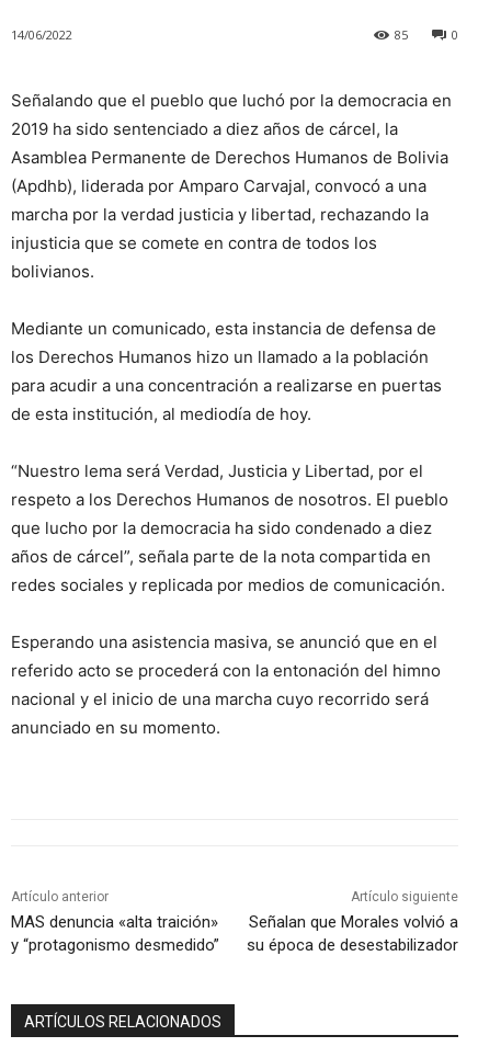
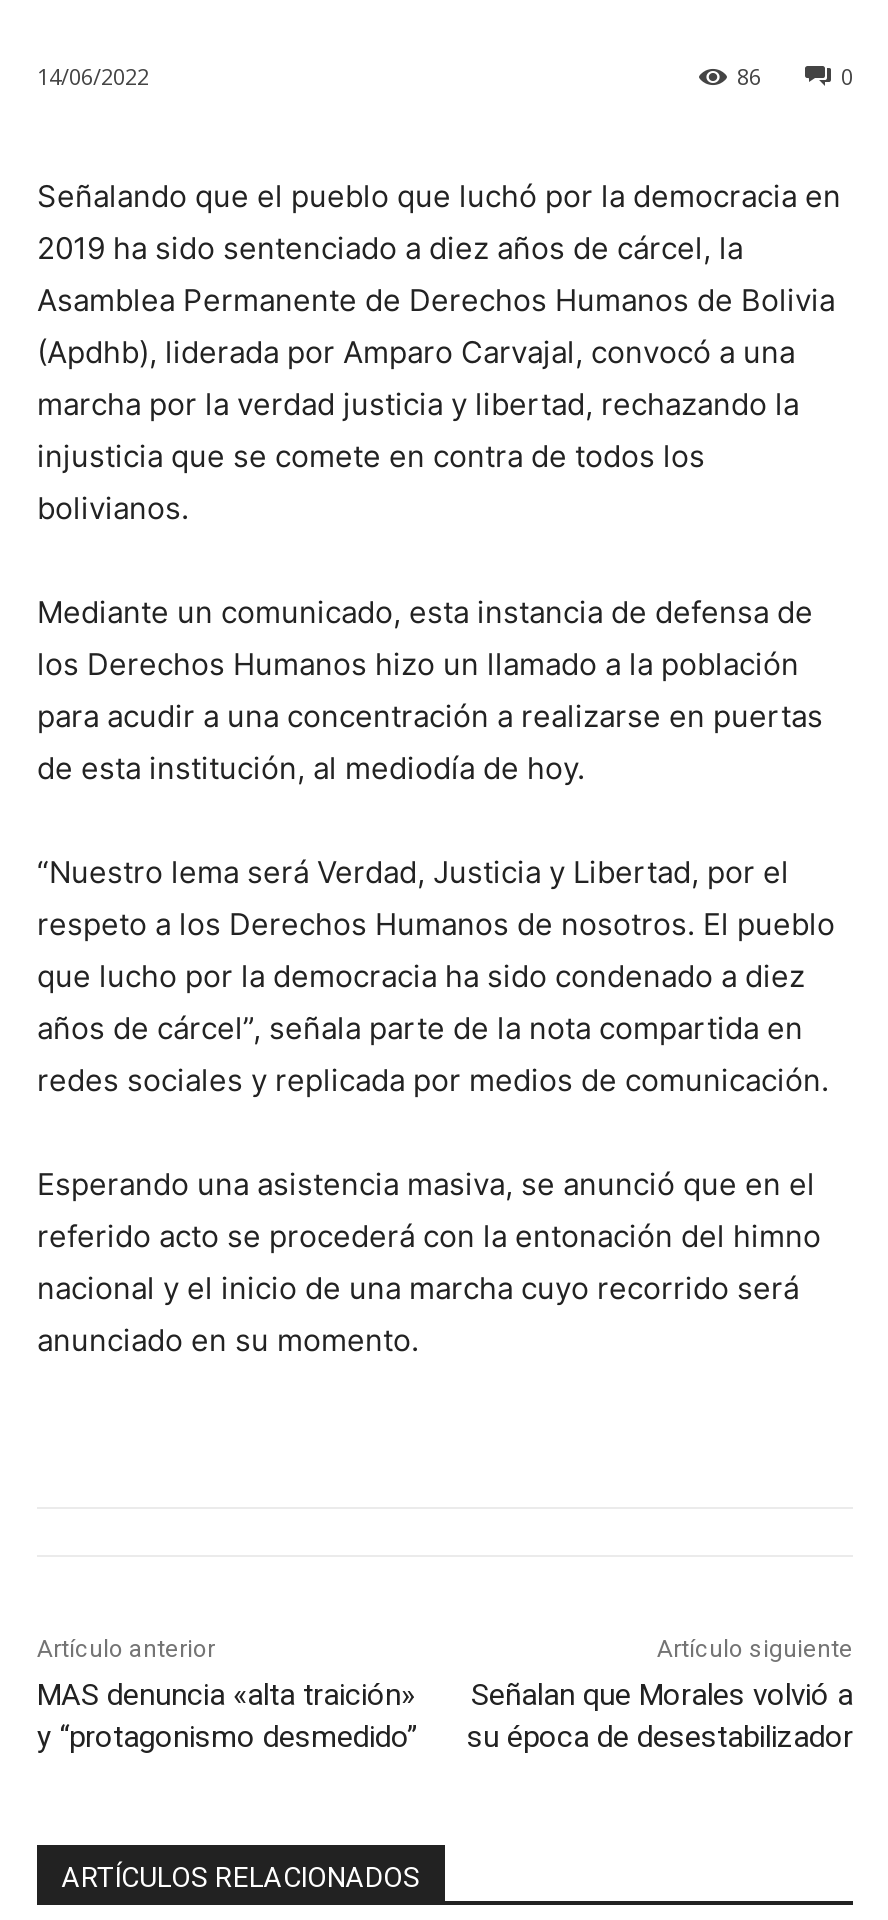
[395,26,408,43] 85 -> [737,61,761,91] 86

